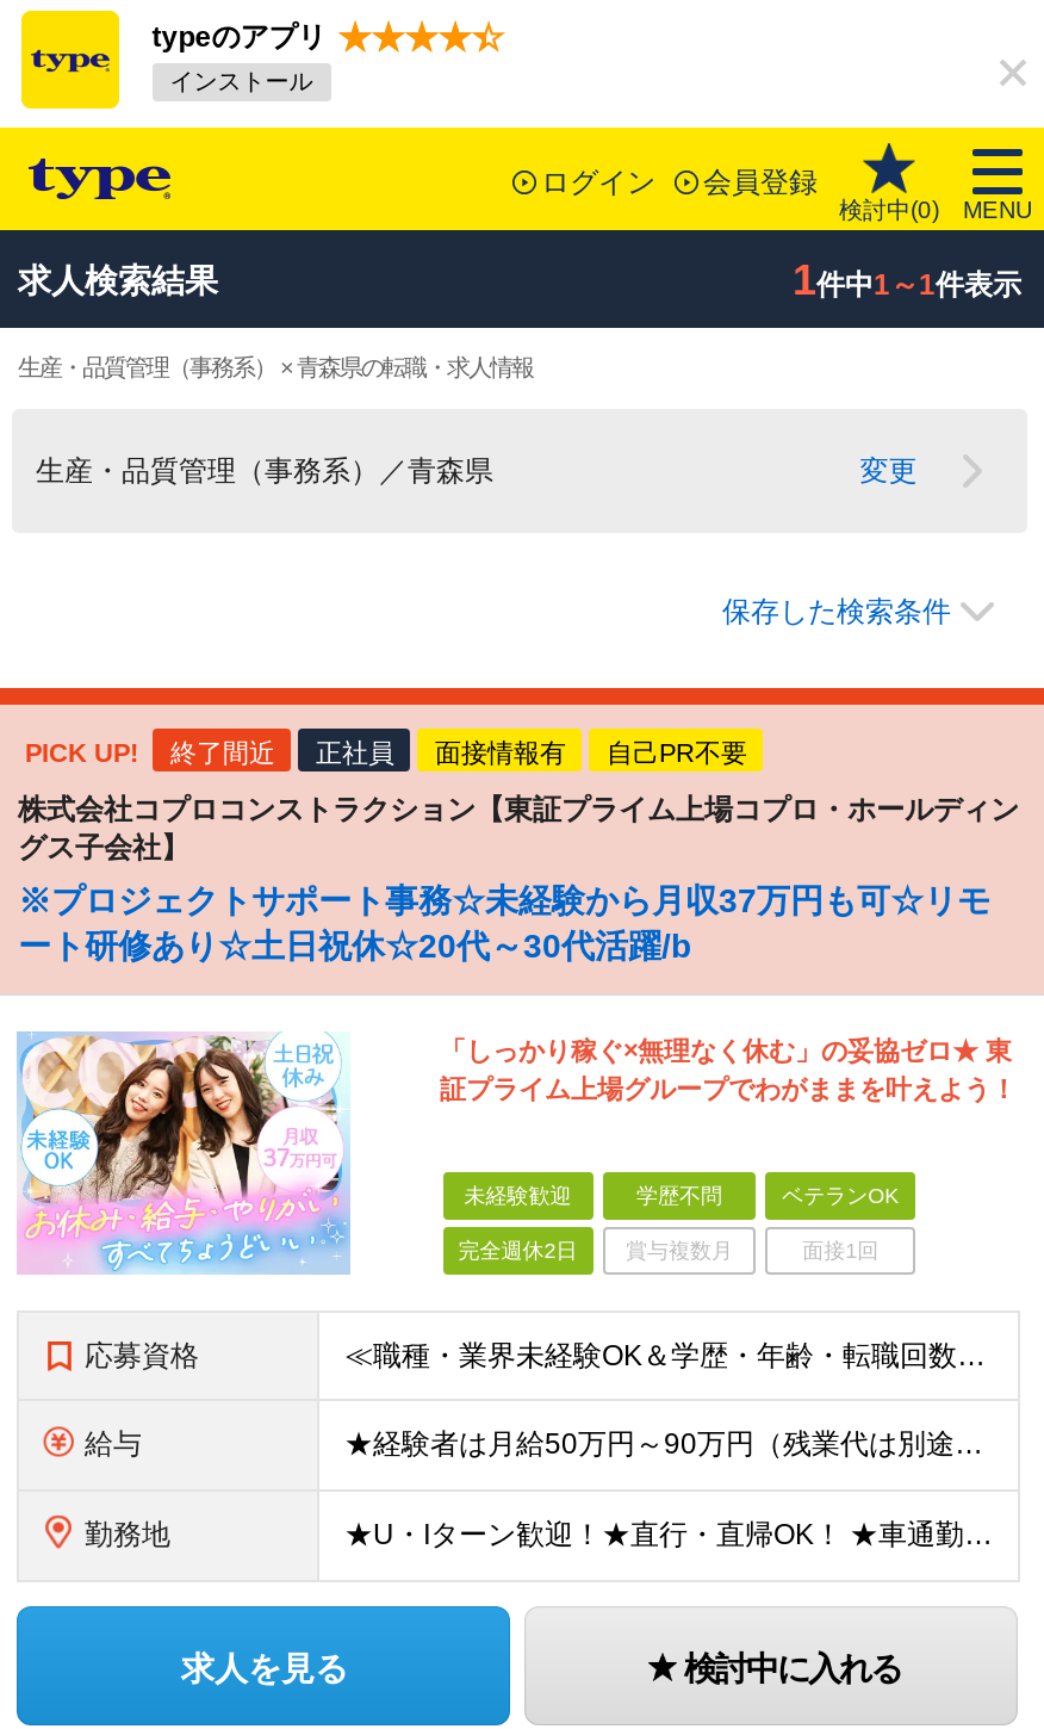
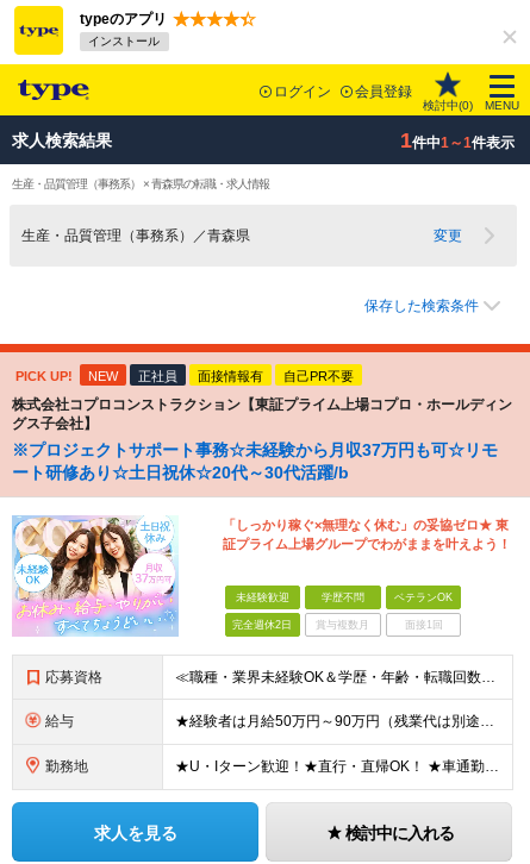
[170,738,275,767] 終了間近 -> [89,369,118,383] NEW

